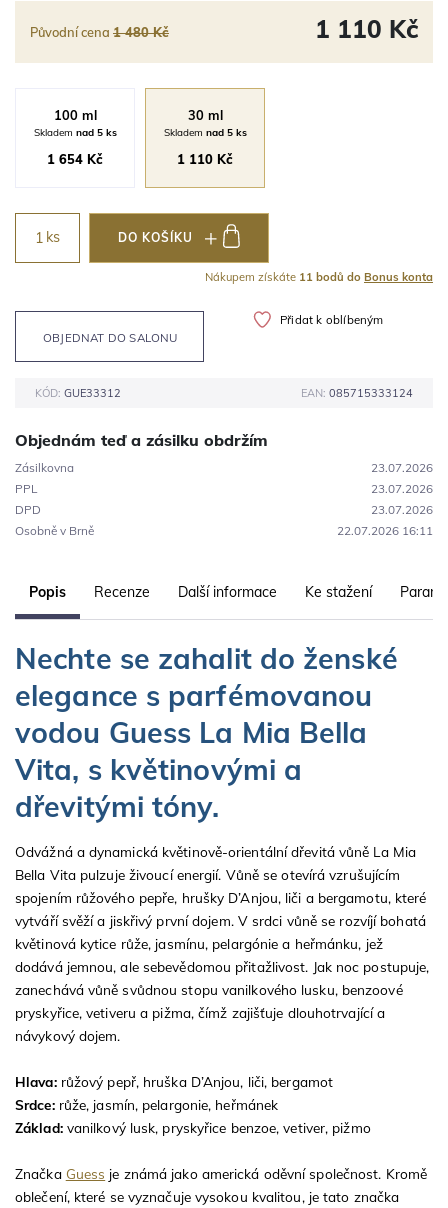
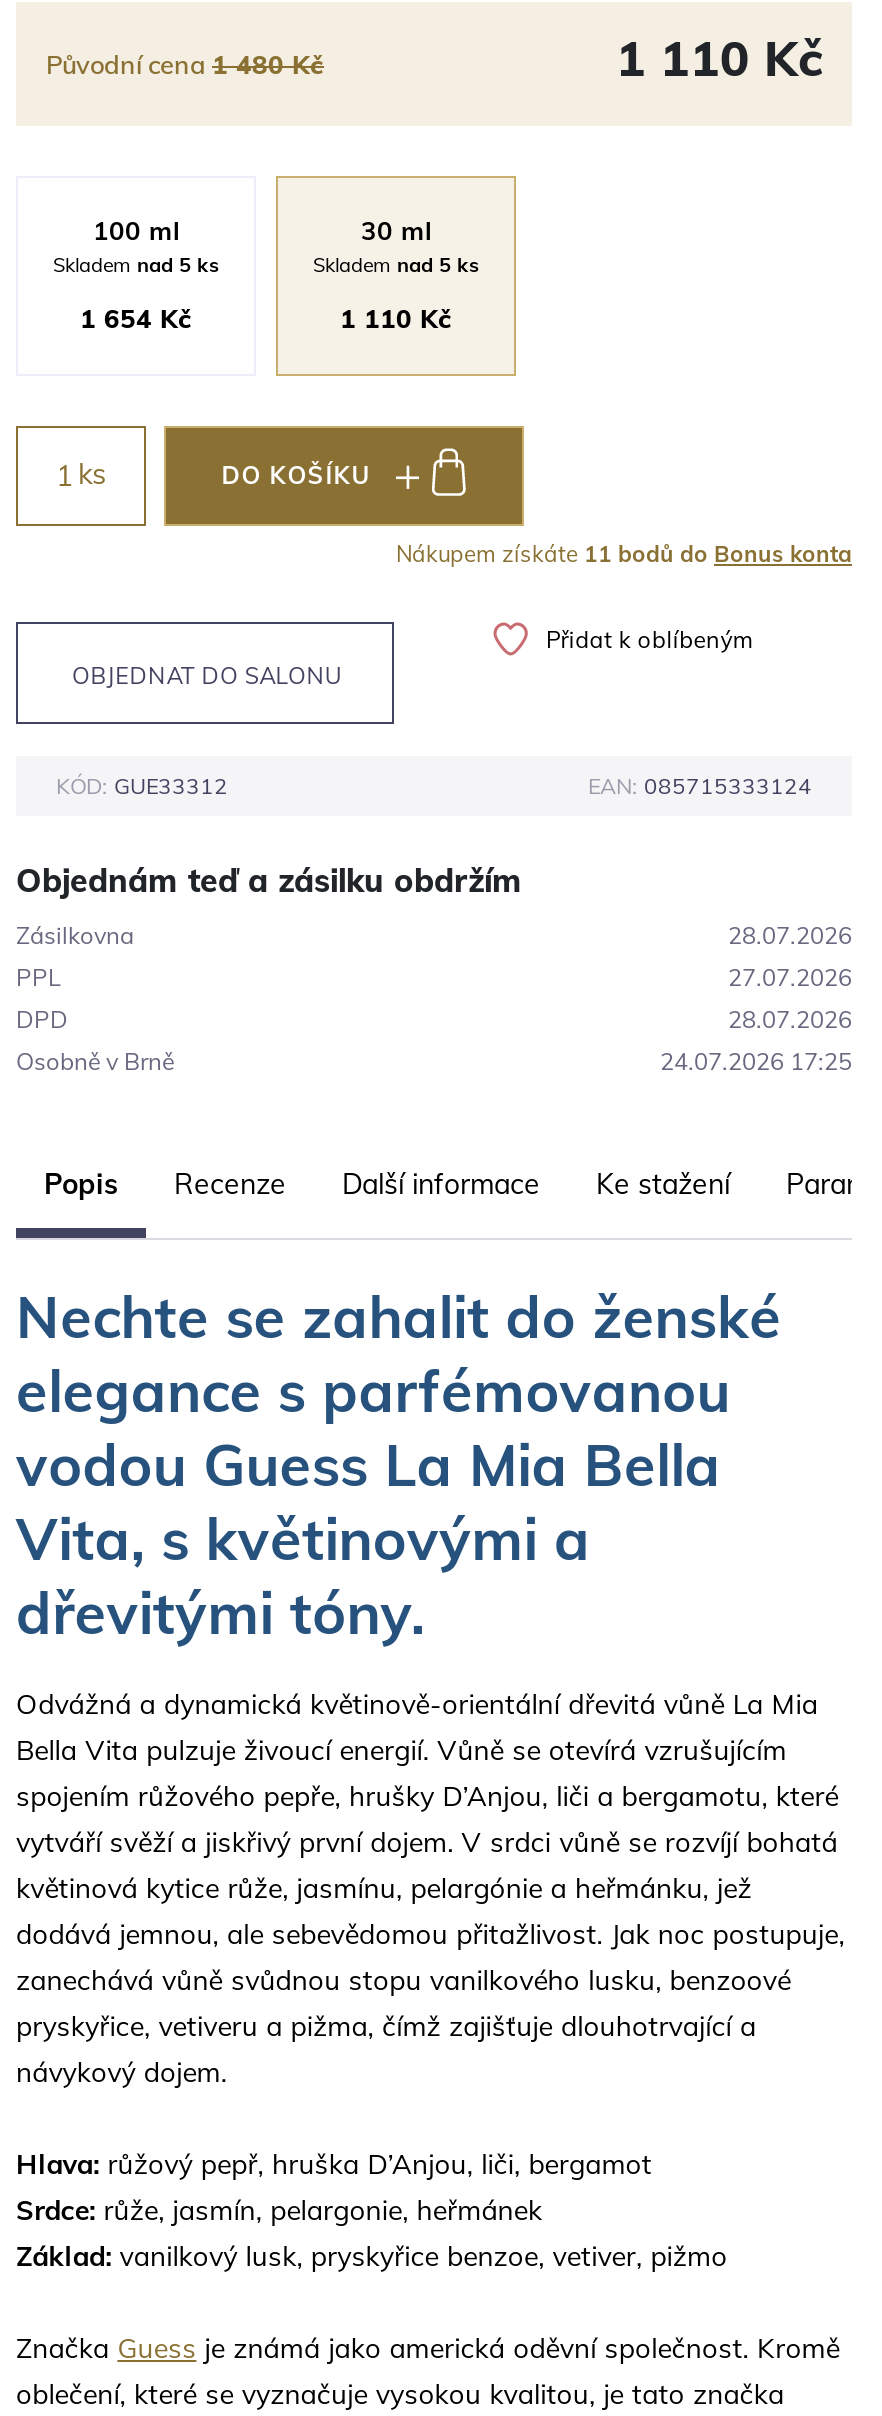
[371,460,433,475] 23.07.2026 -> [728,920,852,950] 28.07.2026
[371,481,433,496] 23.07.2026 -> [728,962,852,992] 27.07.2026
[371,502,433,517] 23.07.2026 -> [728,1004,852,1034] 28.07.2026
[337,523,433,538] 22.07.2026 16:11 -> [660,1046,852,1076] 24.07.2026 17:25

